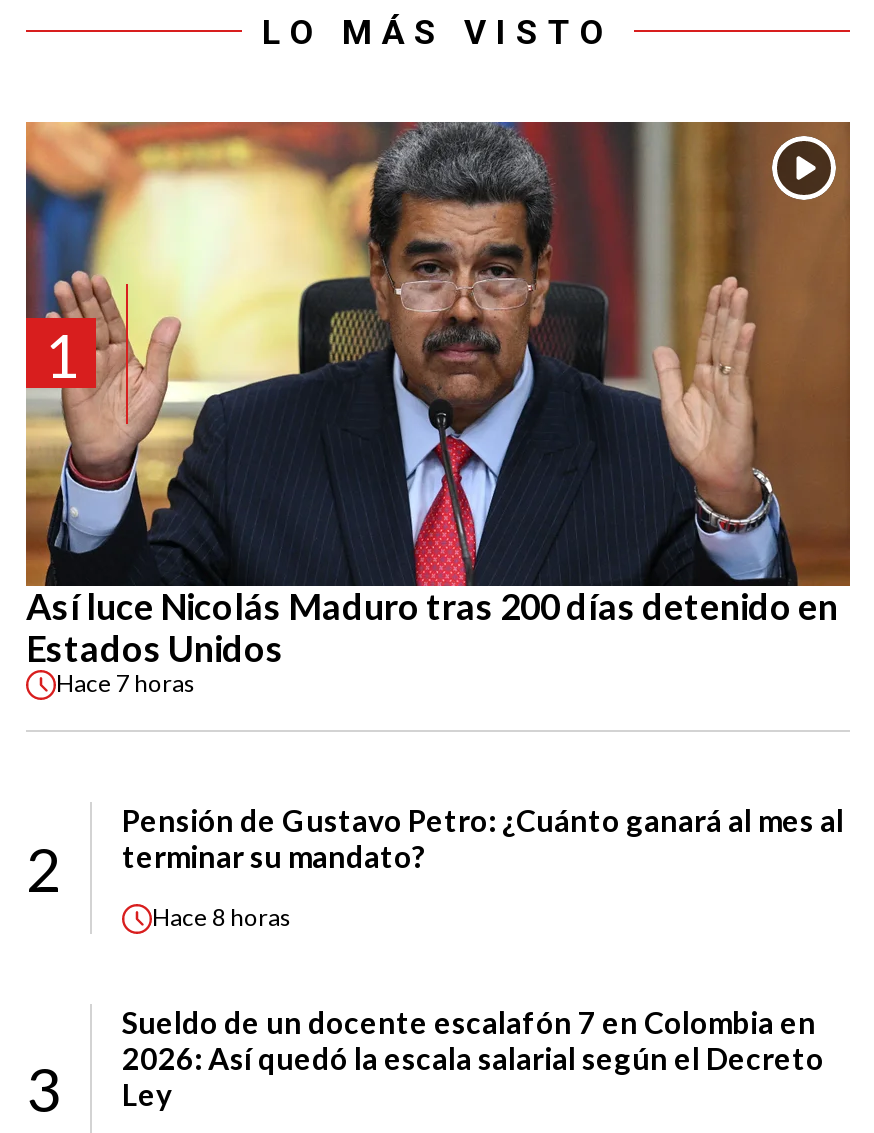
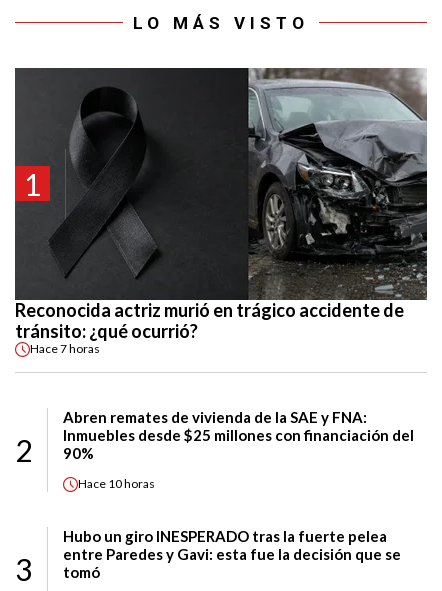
[24,121,852,670] [image] | Así luce Nicolás Maduro tras 200 días detenido en | Estados Unidos -> [14,67,428,341] [image] | Reconocida actriz murió en trágico accidente de | tránsito: ¿qué ocurrió?
[122,802,844,874] Pensión de Gustavo Petro: ¿Cuánto ganará al mes al | terminar su mandato? -> [63,407,414,461] Abren remates de vivienda de la SAE y FNA: | Inmuebles desde $25 millones con financiación del | 90%
[152,903,292,933] Hace 8 horas -> [78,476,155,491] Hace 10 horas
[122,1004,824,1112] Sueldo de un docente escalafón 7 en Colombia en | 2026: Así quedó la escala salarial según el Decreto | Ley -> [63,526,401,580] Hubo un giro INESPERADO tras la fuerte pelea | entre Paredes y Gavi: esta fue la decisión que se | tomó

